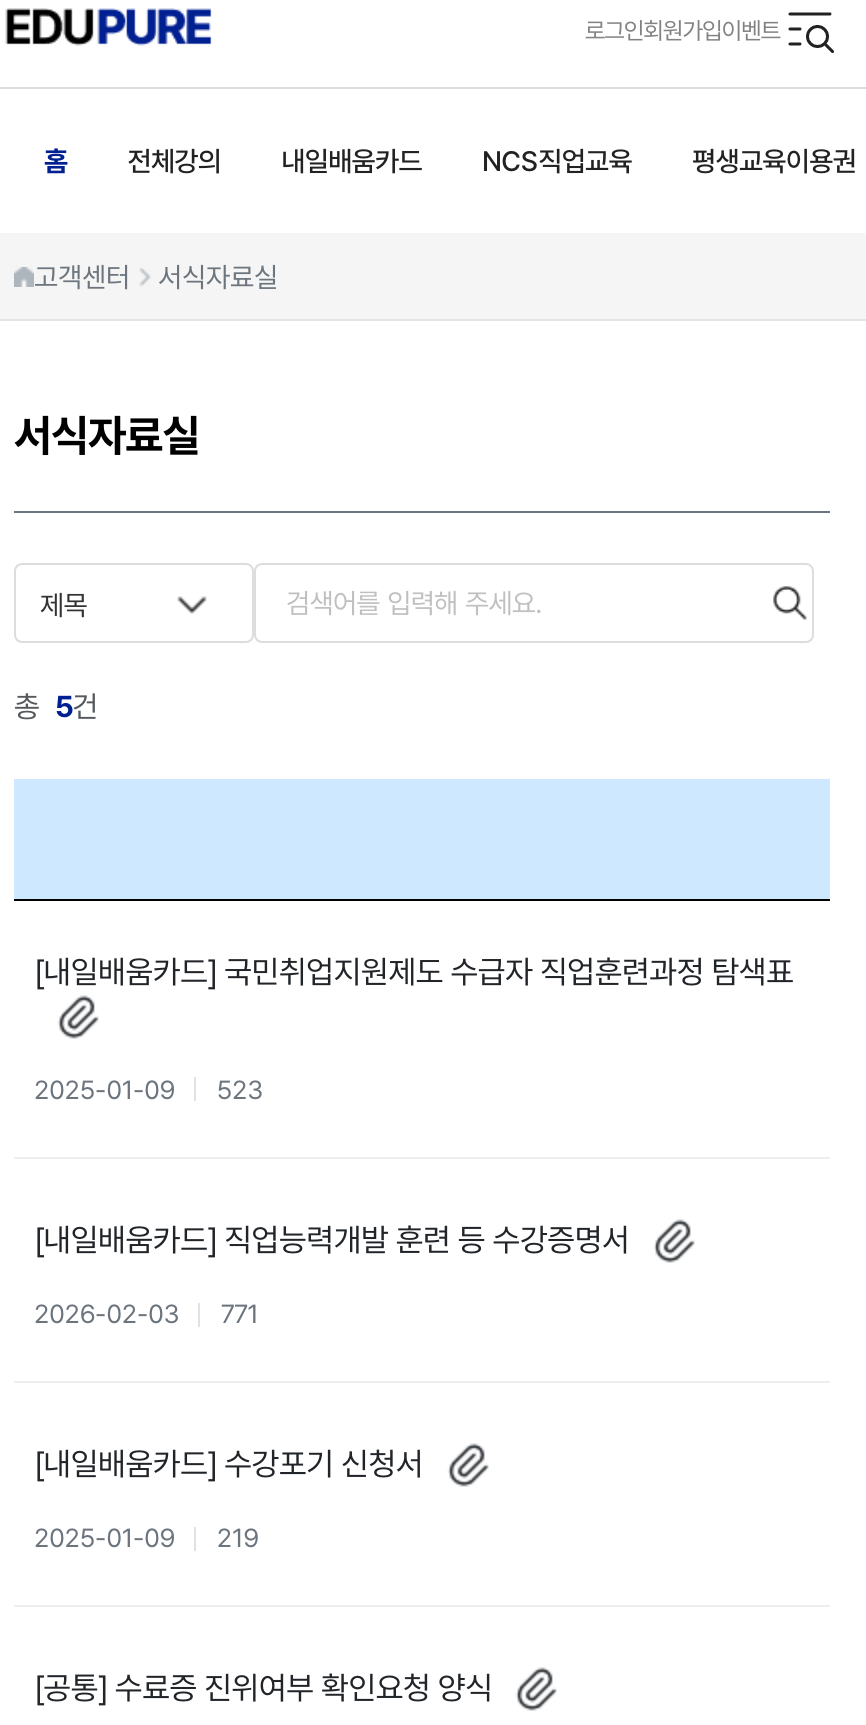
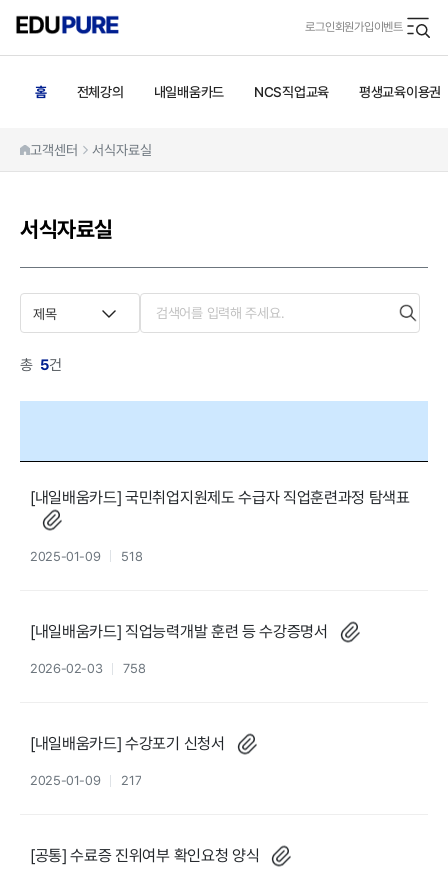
[34,1071,263,1107] 2025-01-09 523 -> [30,547,142,565] 2025-01-09 518
[34,1295,259,1331] 2026-02-03 771 -> [30,659,145,677] 2026-02-03 758
[34,1519,259,1555] 2025-01-09 219 -> [30,771,141,789] 2025-01-09 217

